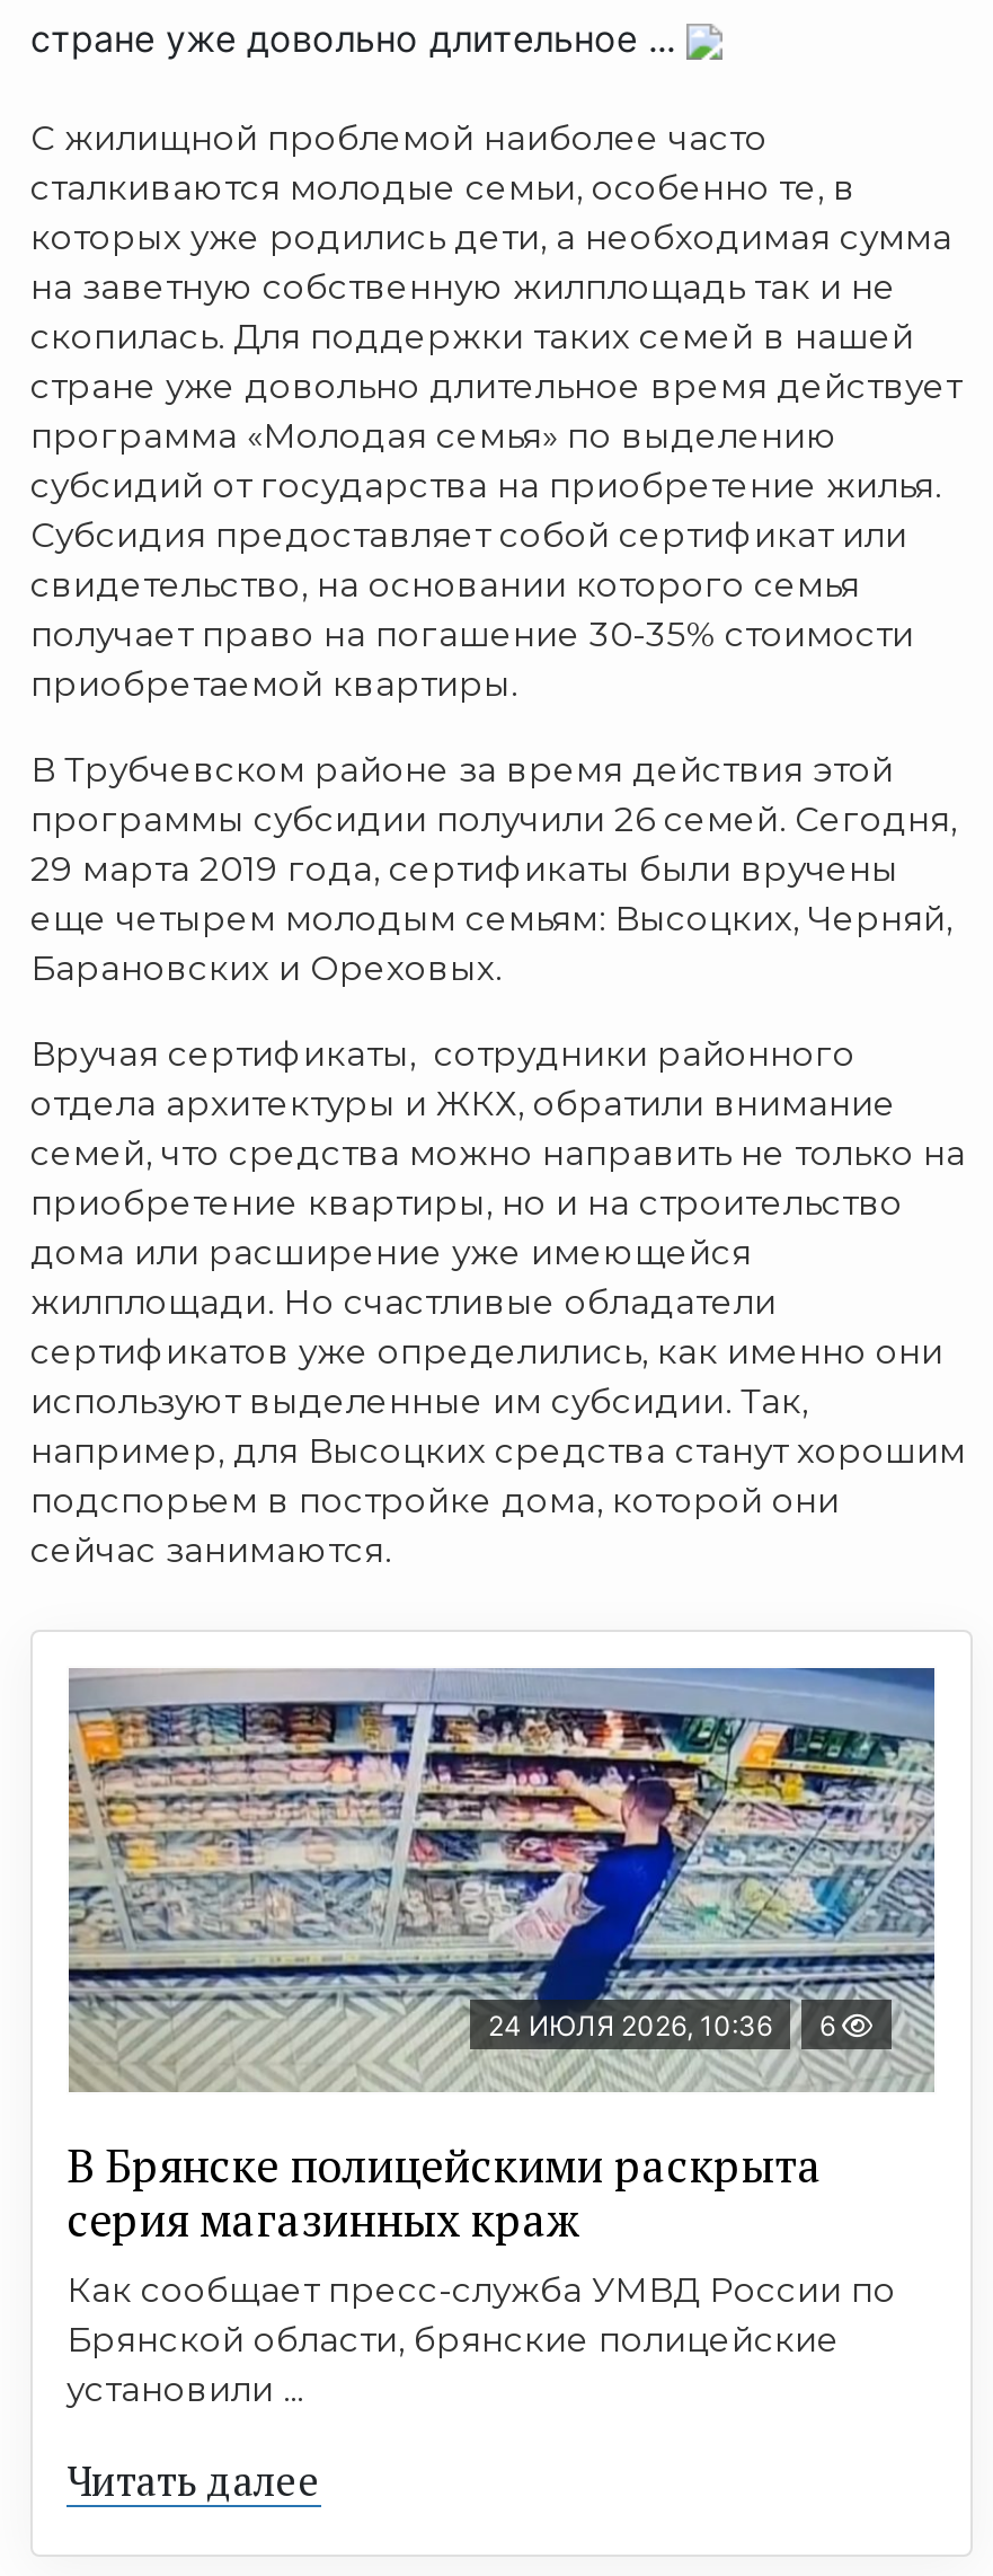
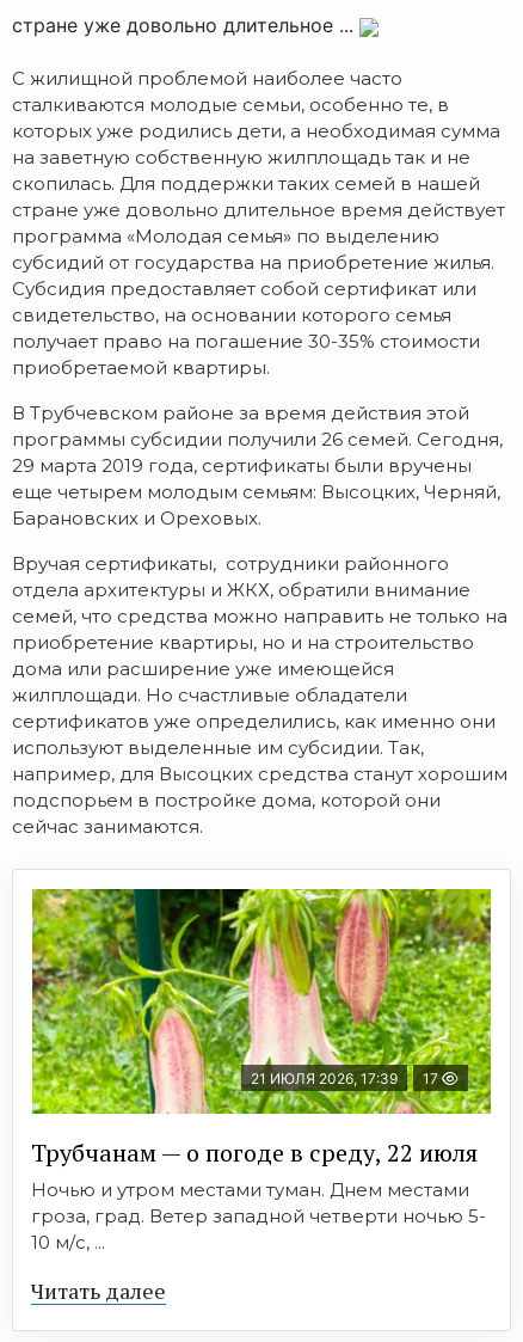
[67,1666,937,2094] [image] | 24 ИЮЛЯ 2026, 10:36 | 6 -> [31,888,492,1115] [image] | 21 ИЮЛЯ 2026, 17:39 | 17
[67,2136,896,2411] В Брянске полицейскими раскрыта | серия магазинных краж | Как сообщает пресс-служба УМВД России по | Брянской области, брянские полицейские | установили ... -> [31,1137,486,1254] Трубчанам — о погоде в среду, 22 июля | Ночью и утром местами туман. Днем местами | гроза, град. Ветер западной четверти ночью 5- | 10 м/с, ...

